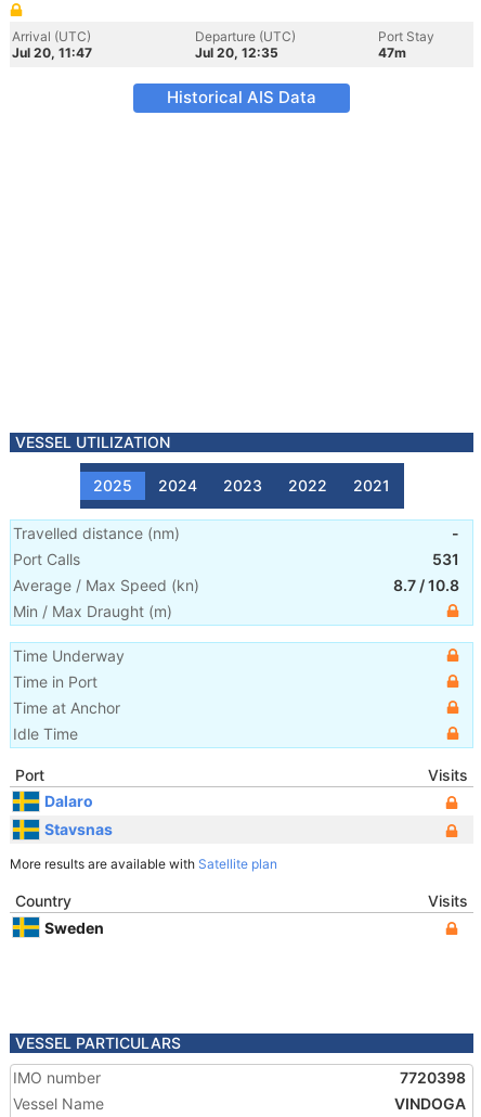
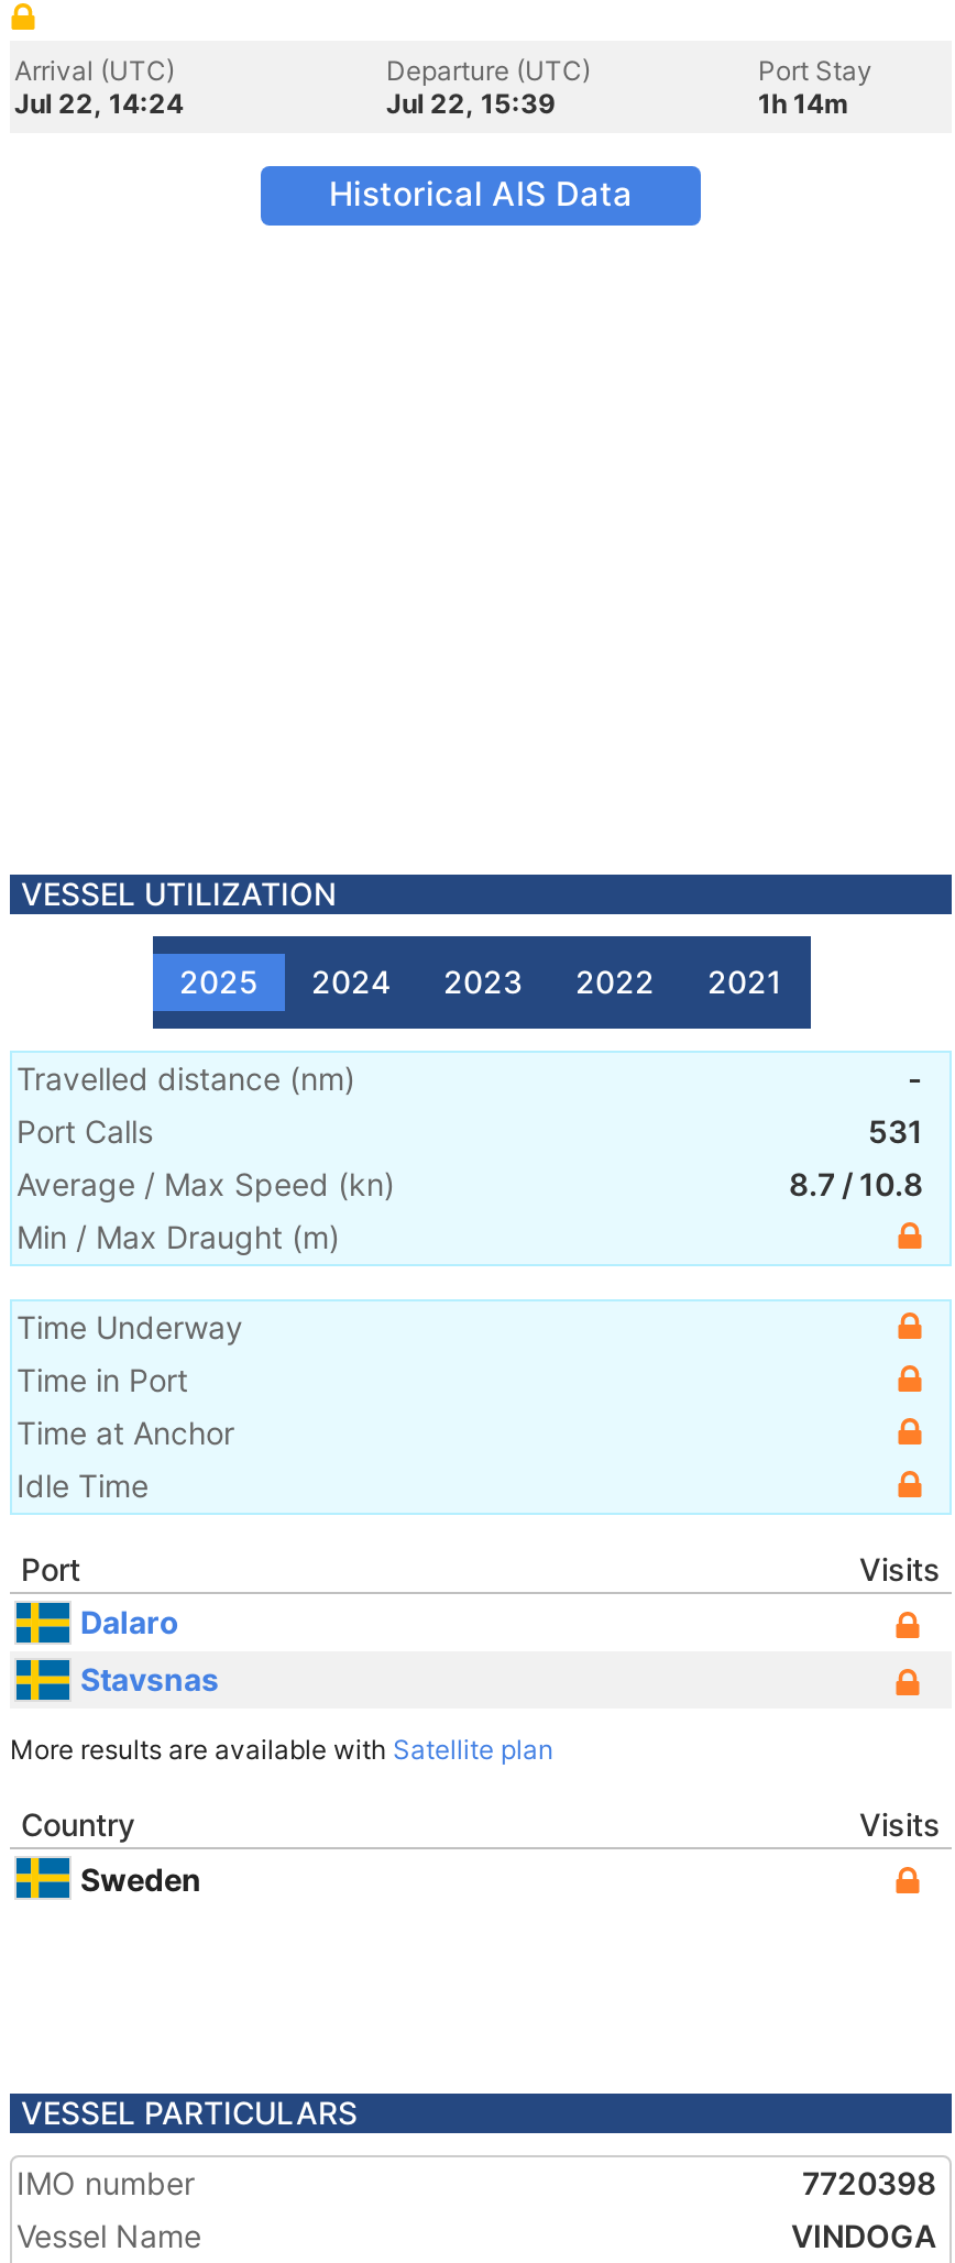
[12,44,92,61] Jul 20, 11:47 -> [14,87,184,120] Jul 22, 14:24
[195,44,278,61] Jul 20, 12:35 -> [386,87,556,120] Jul 22, 15:39
[378,44,406,61] 47m -> [758,87,848,120] 1h 14m

